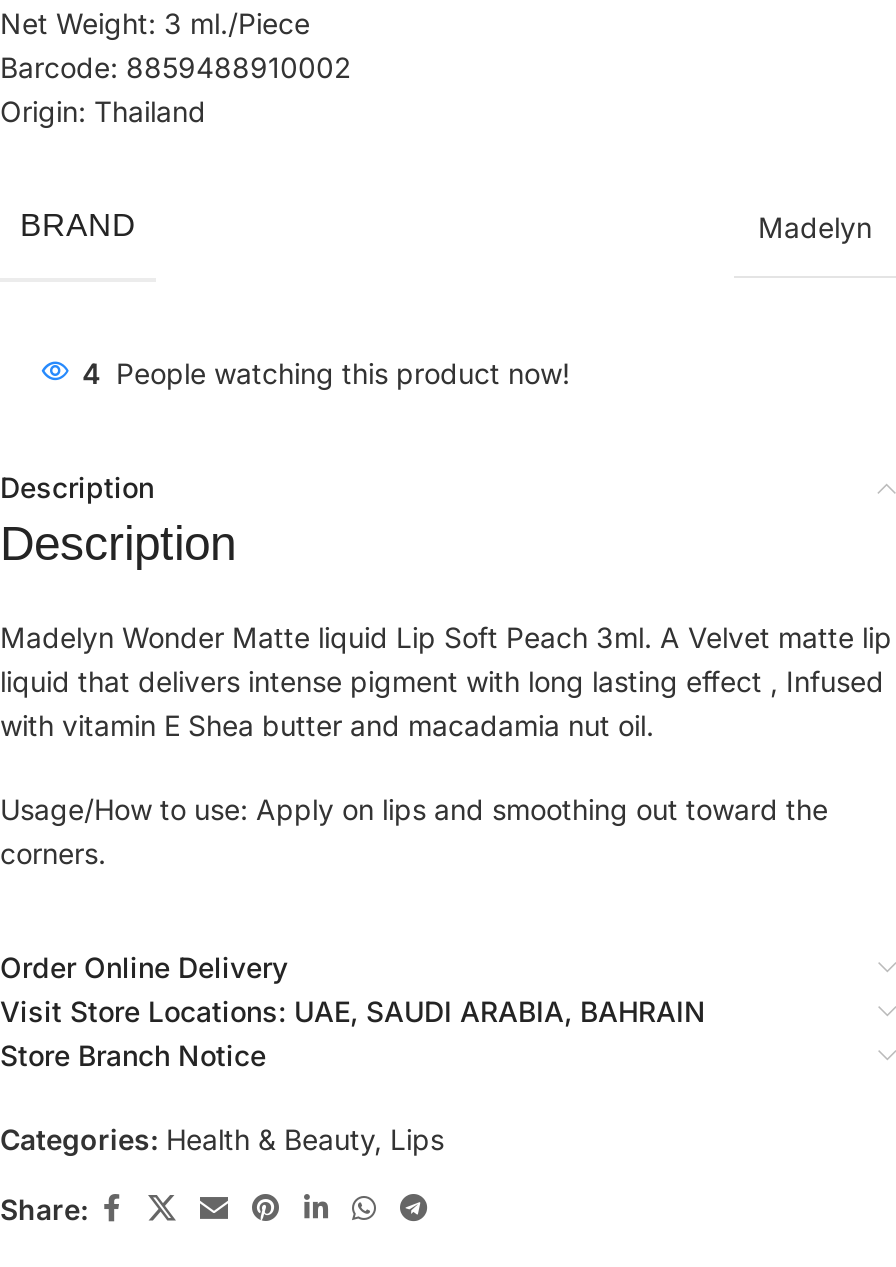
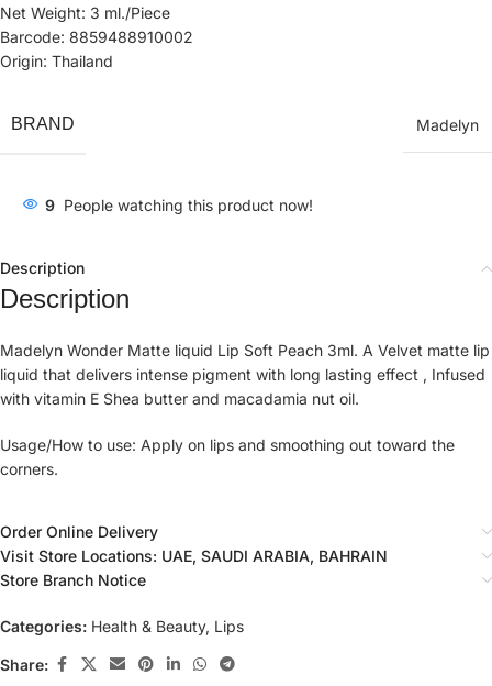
[82,356,570,390] 4 People watching this product now! -> [45,196,313,214] 9 People watching this product now!

